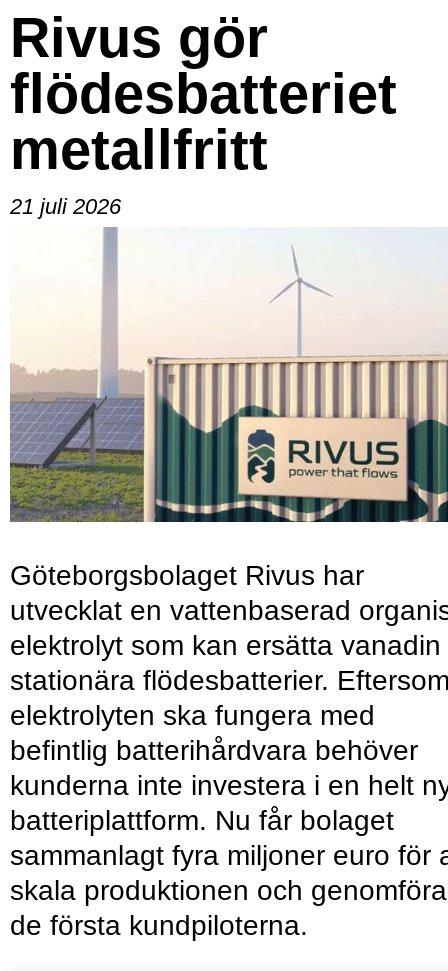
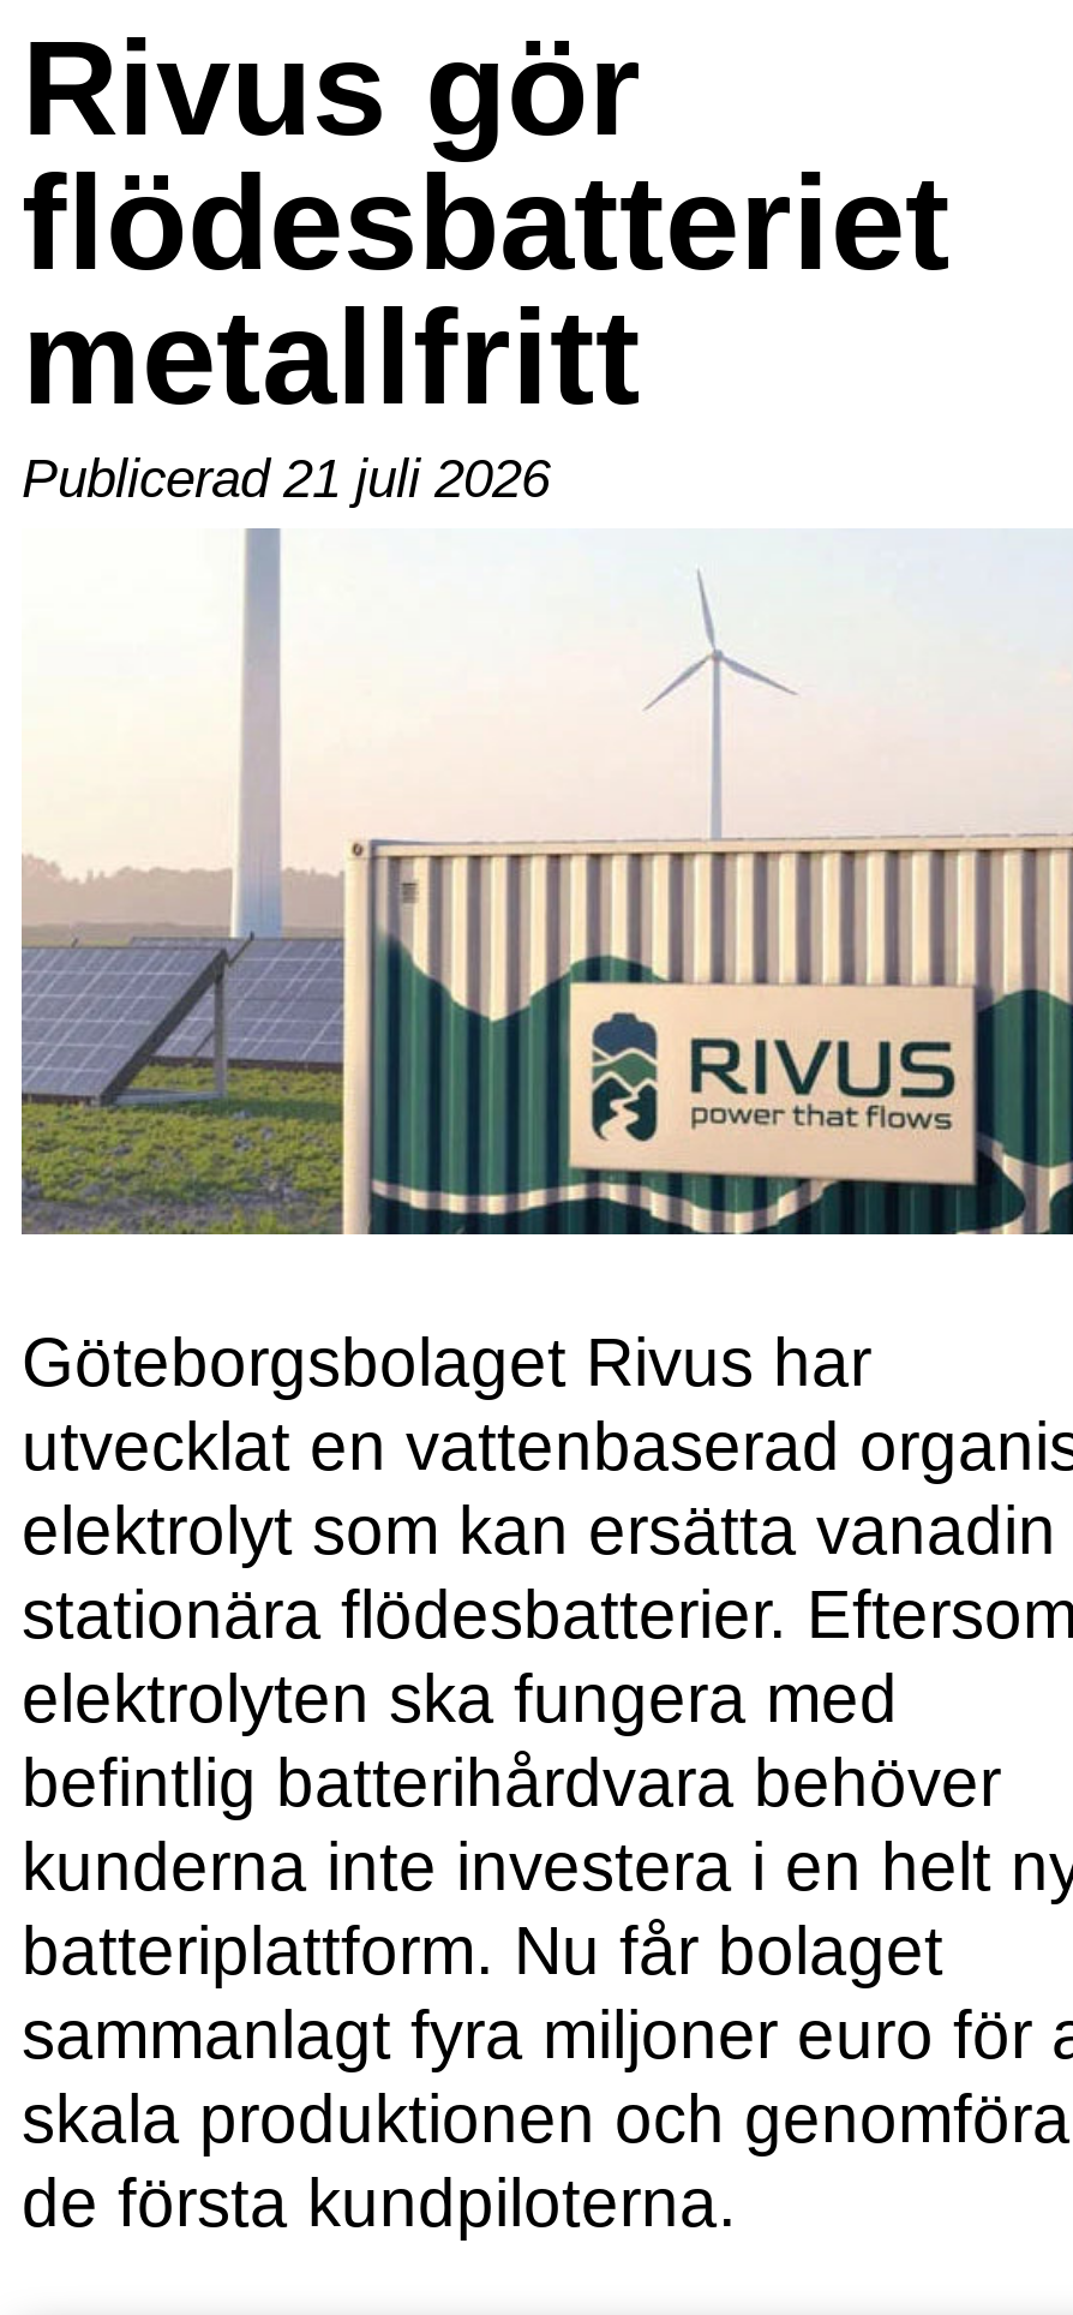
[10,194,121,219] 21 juli 2026 -> [22,448,550,508] Publicerad 21 juli 2026

